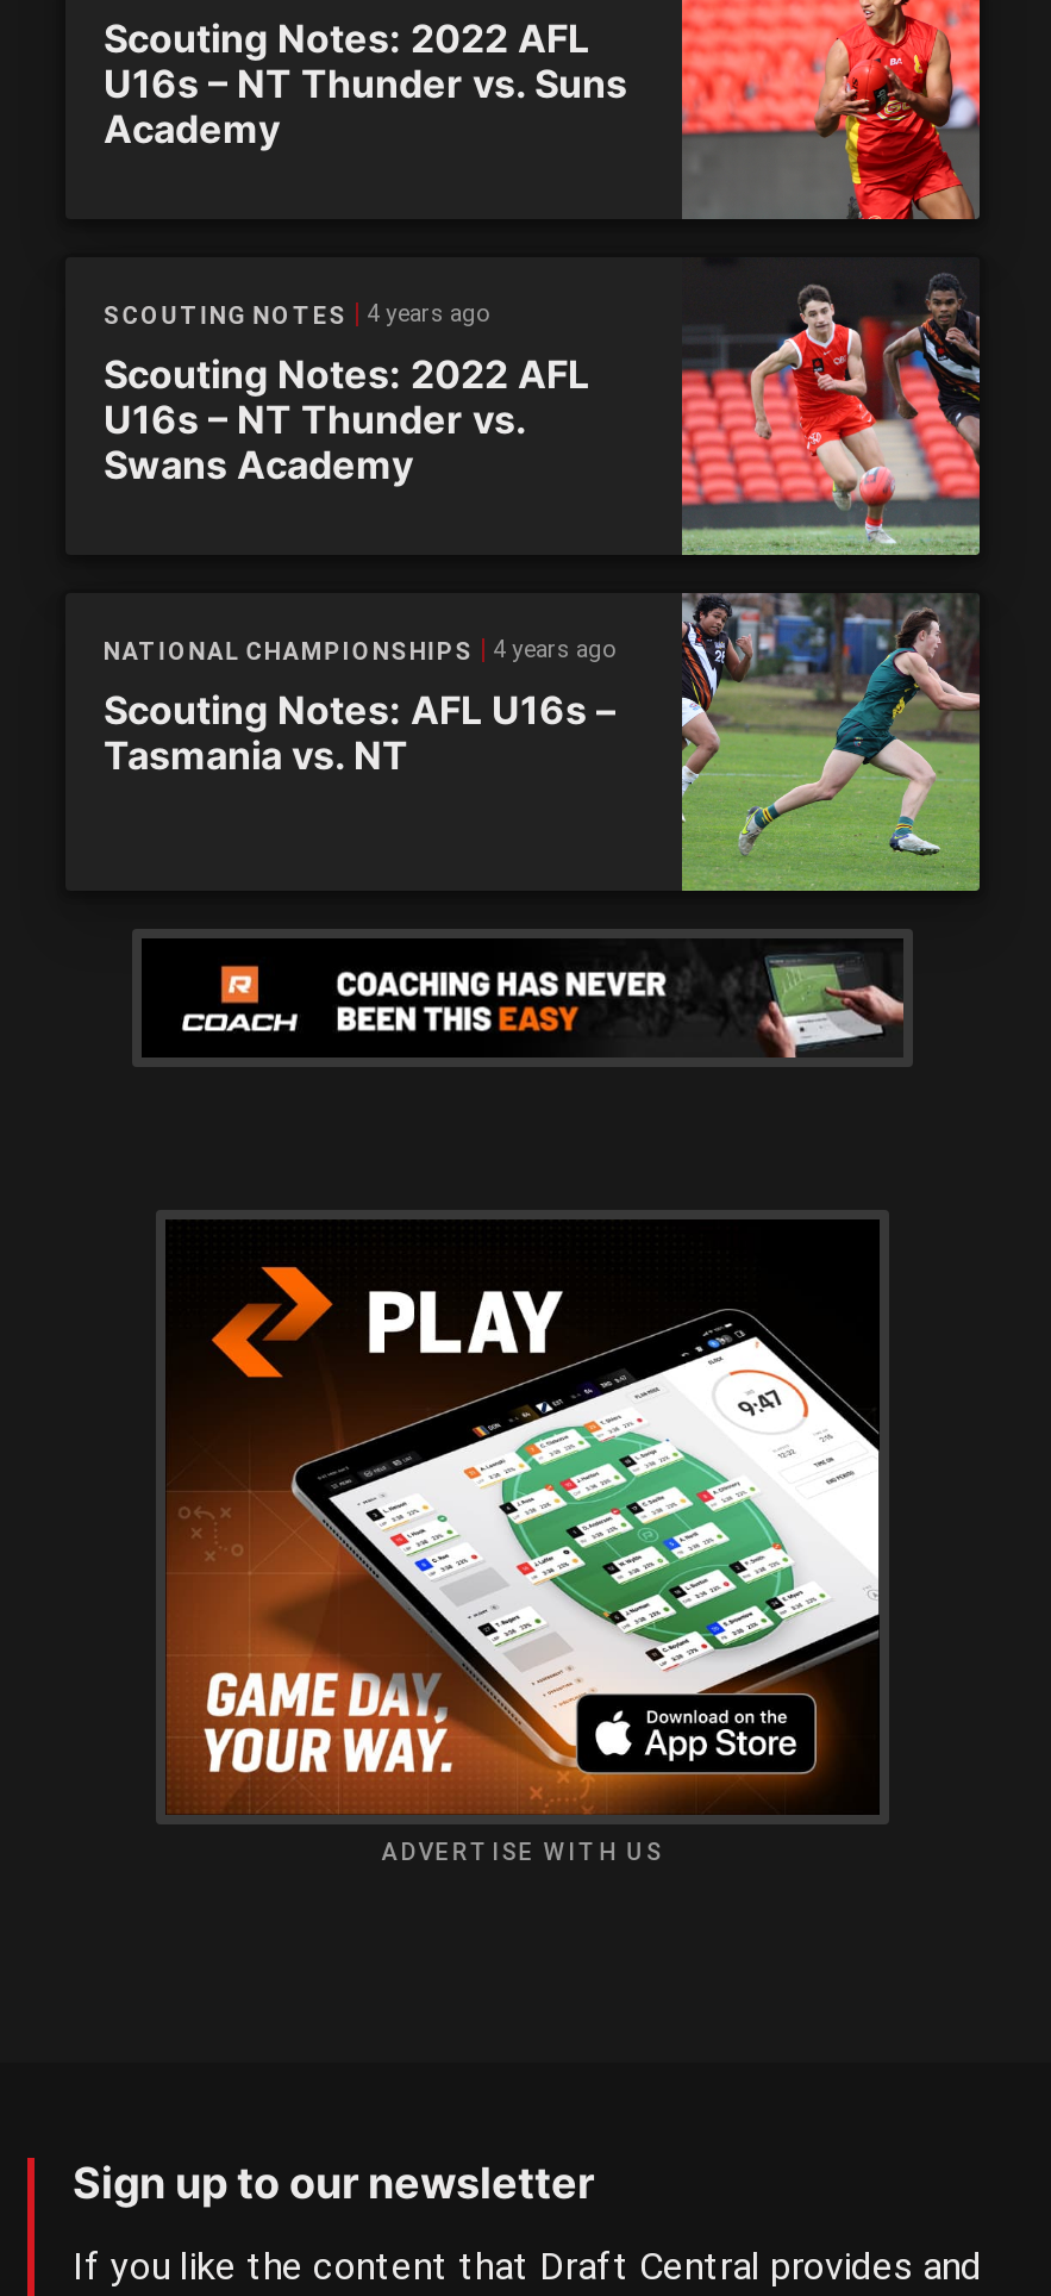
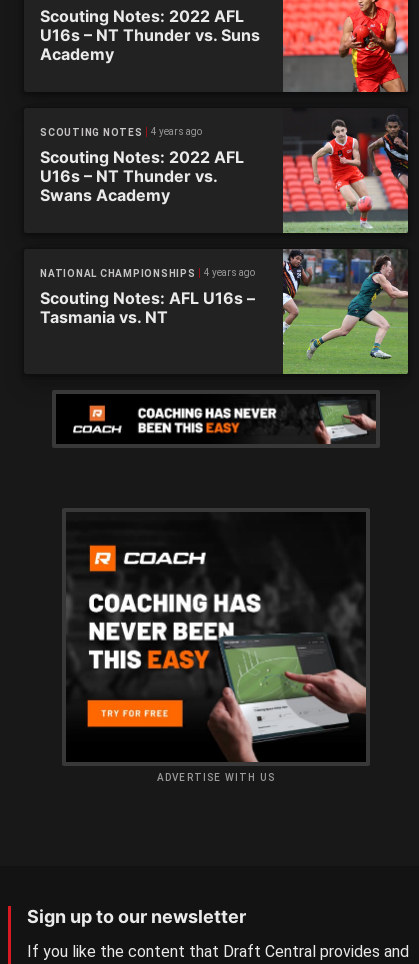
[165,1265,882,1815] [image] -> [66,532,367,763] [image]

